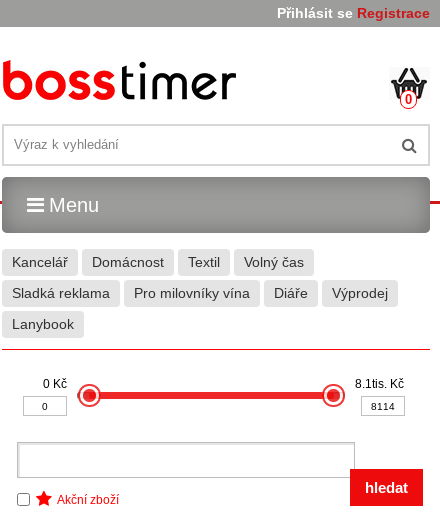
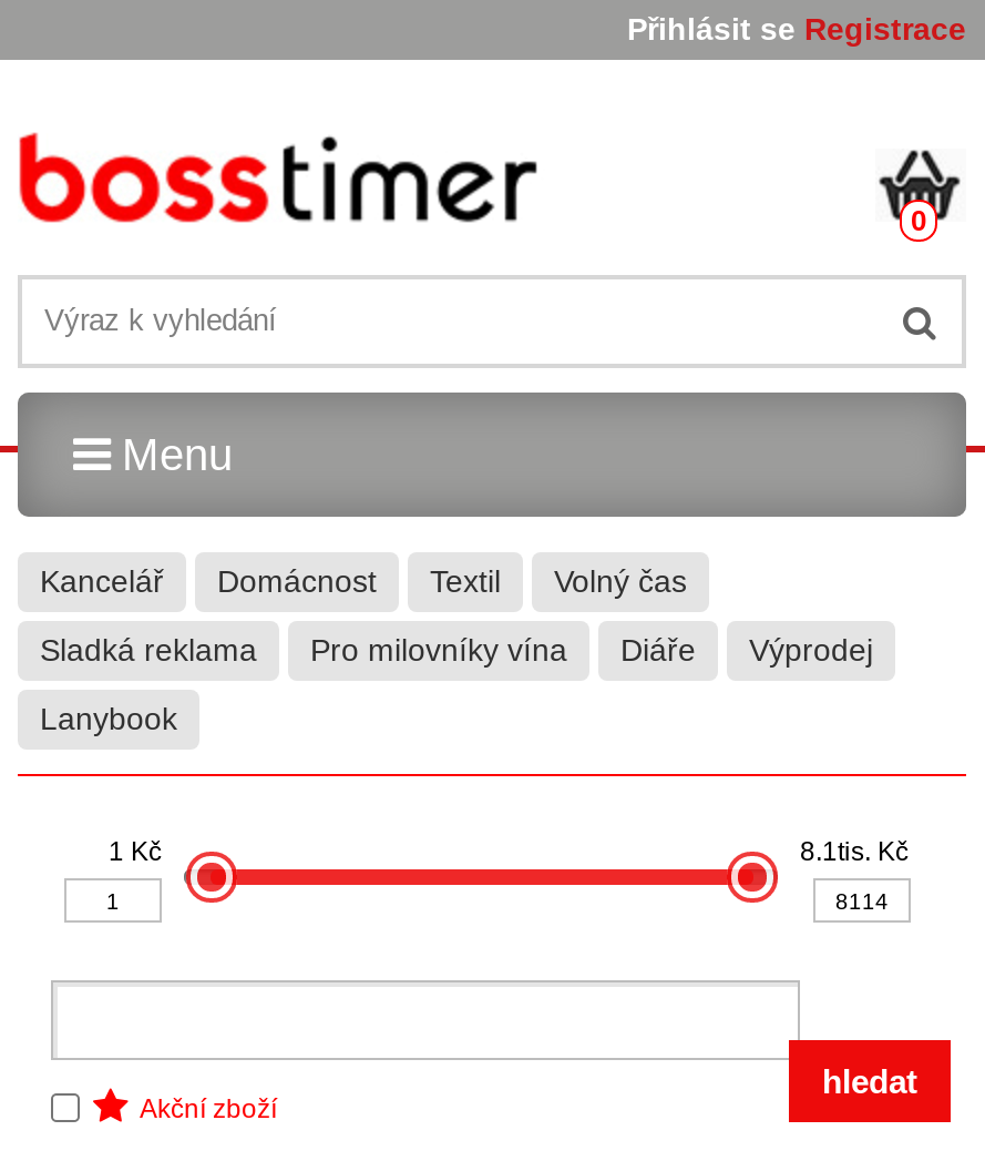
[43,377,67,391] 0 Kč -> [109,836,162,867] 1 Kč

